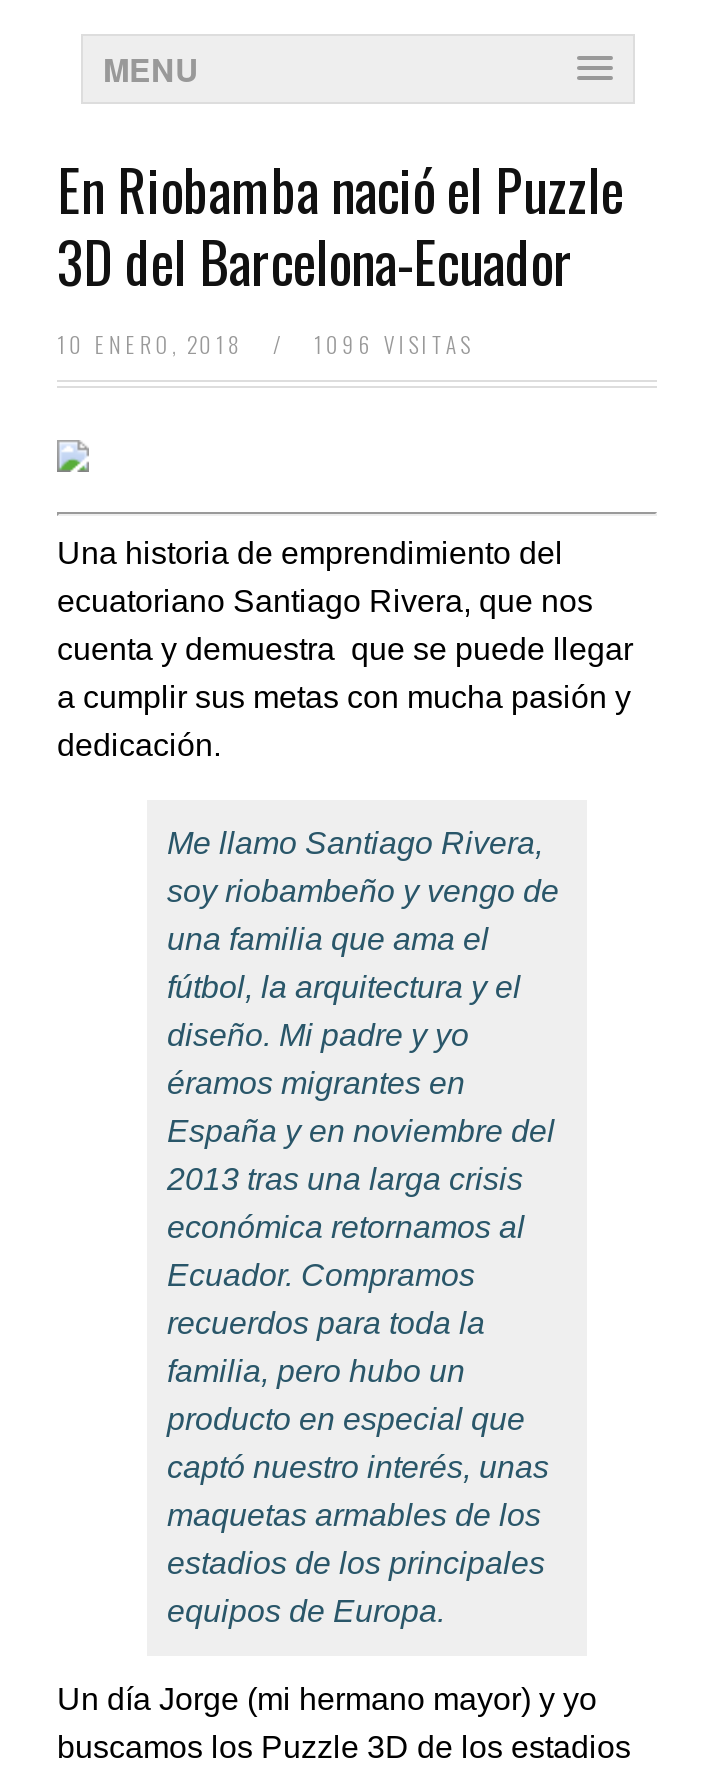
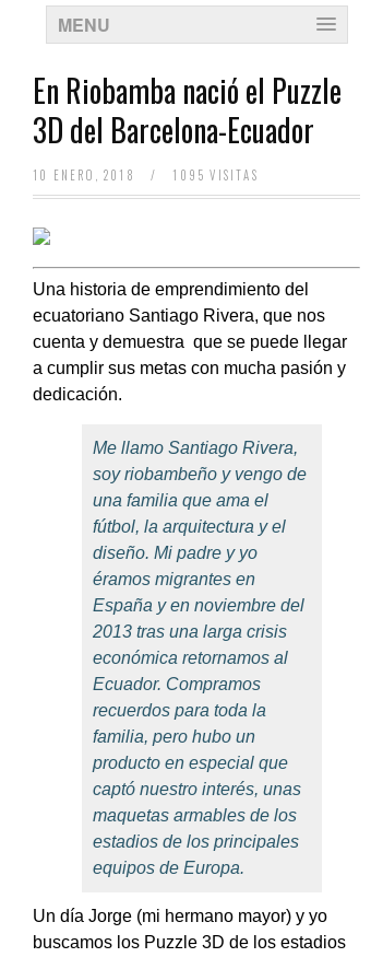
[305,328,473,360] 1096 VISITAS -> [168,166,258,184] 1095 VISITAS

